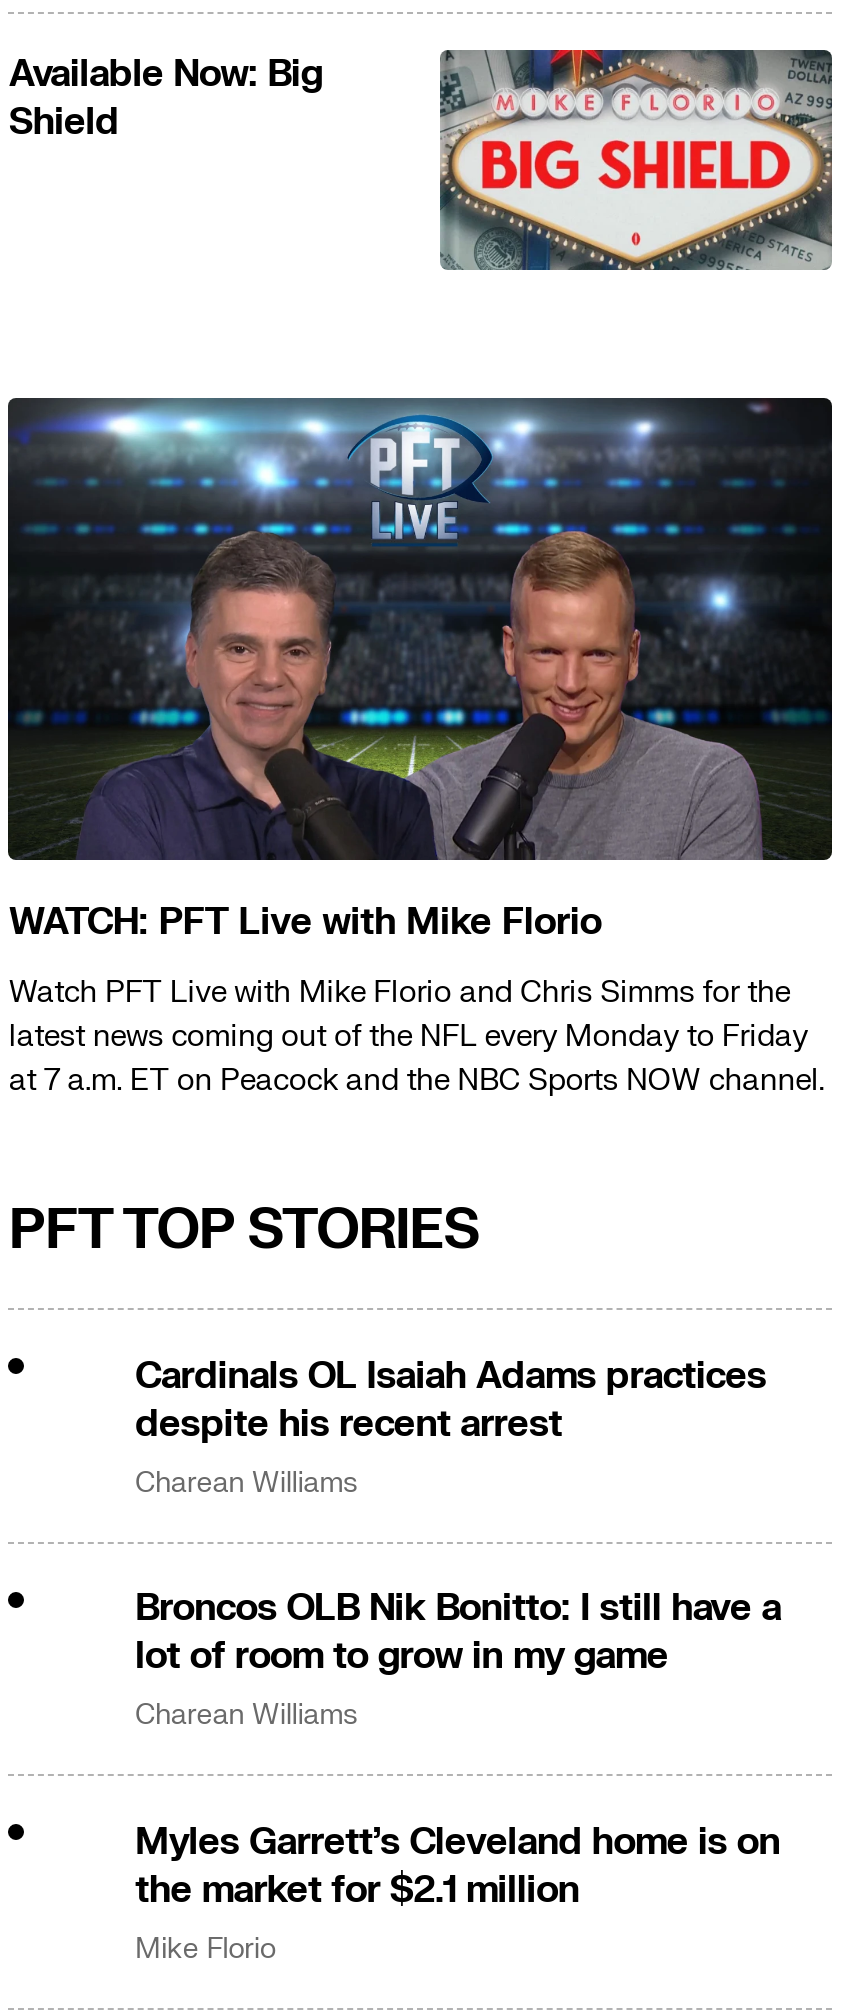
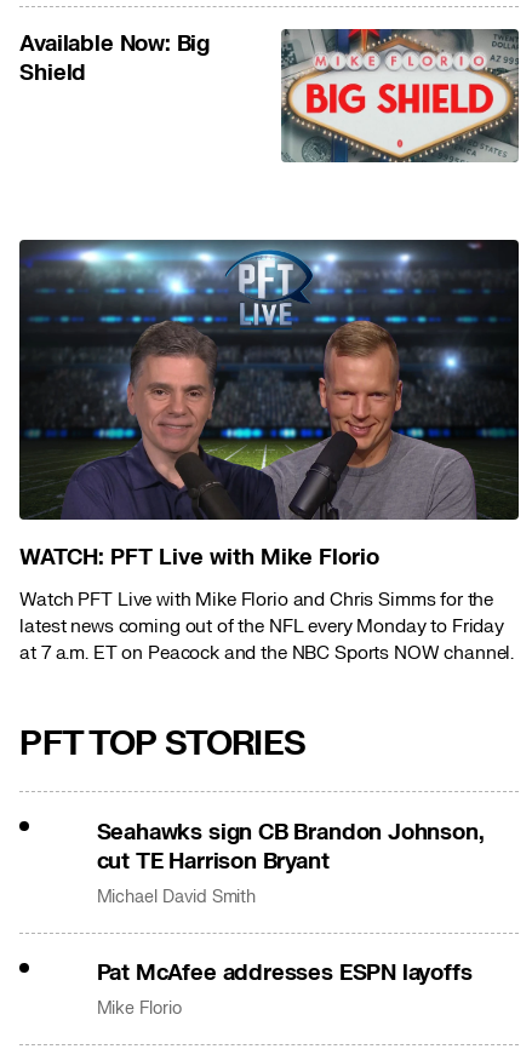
[135,1351,781,1914] Cardinals OL Isaiah Adams practices | despite his recent arrest | Charean Williams | Broncos OLB Nik Bonitto: I still have a | lot of room to grow in my game | Charean Williams | Myles Garrett’s Cleveland home is on | the market for $2.1 million -> [96,817,484,988] Seahawks sign CB Brandon Johnson, | cut TE Harrison Bryant | Michael David Smith | Pat McAfee addresses ESPN layoffs

